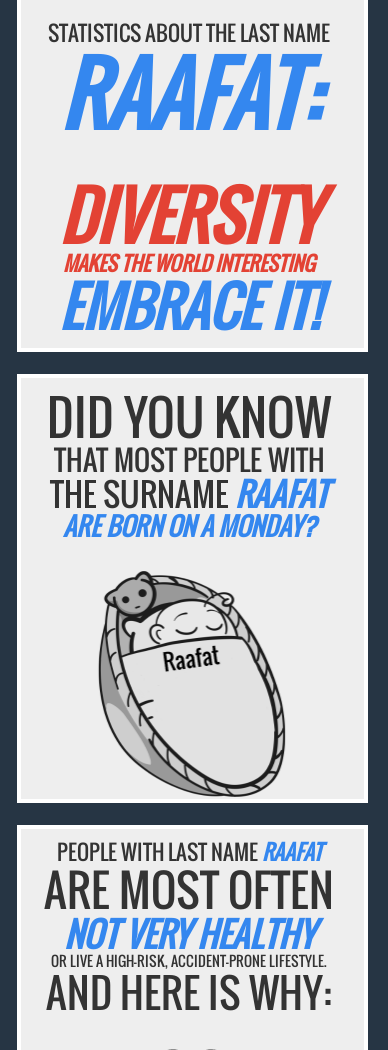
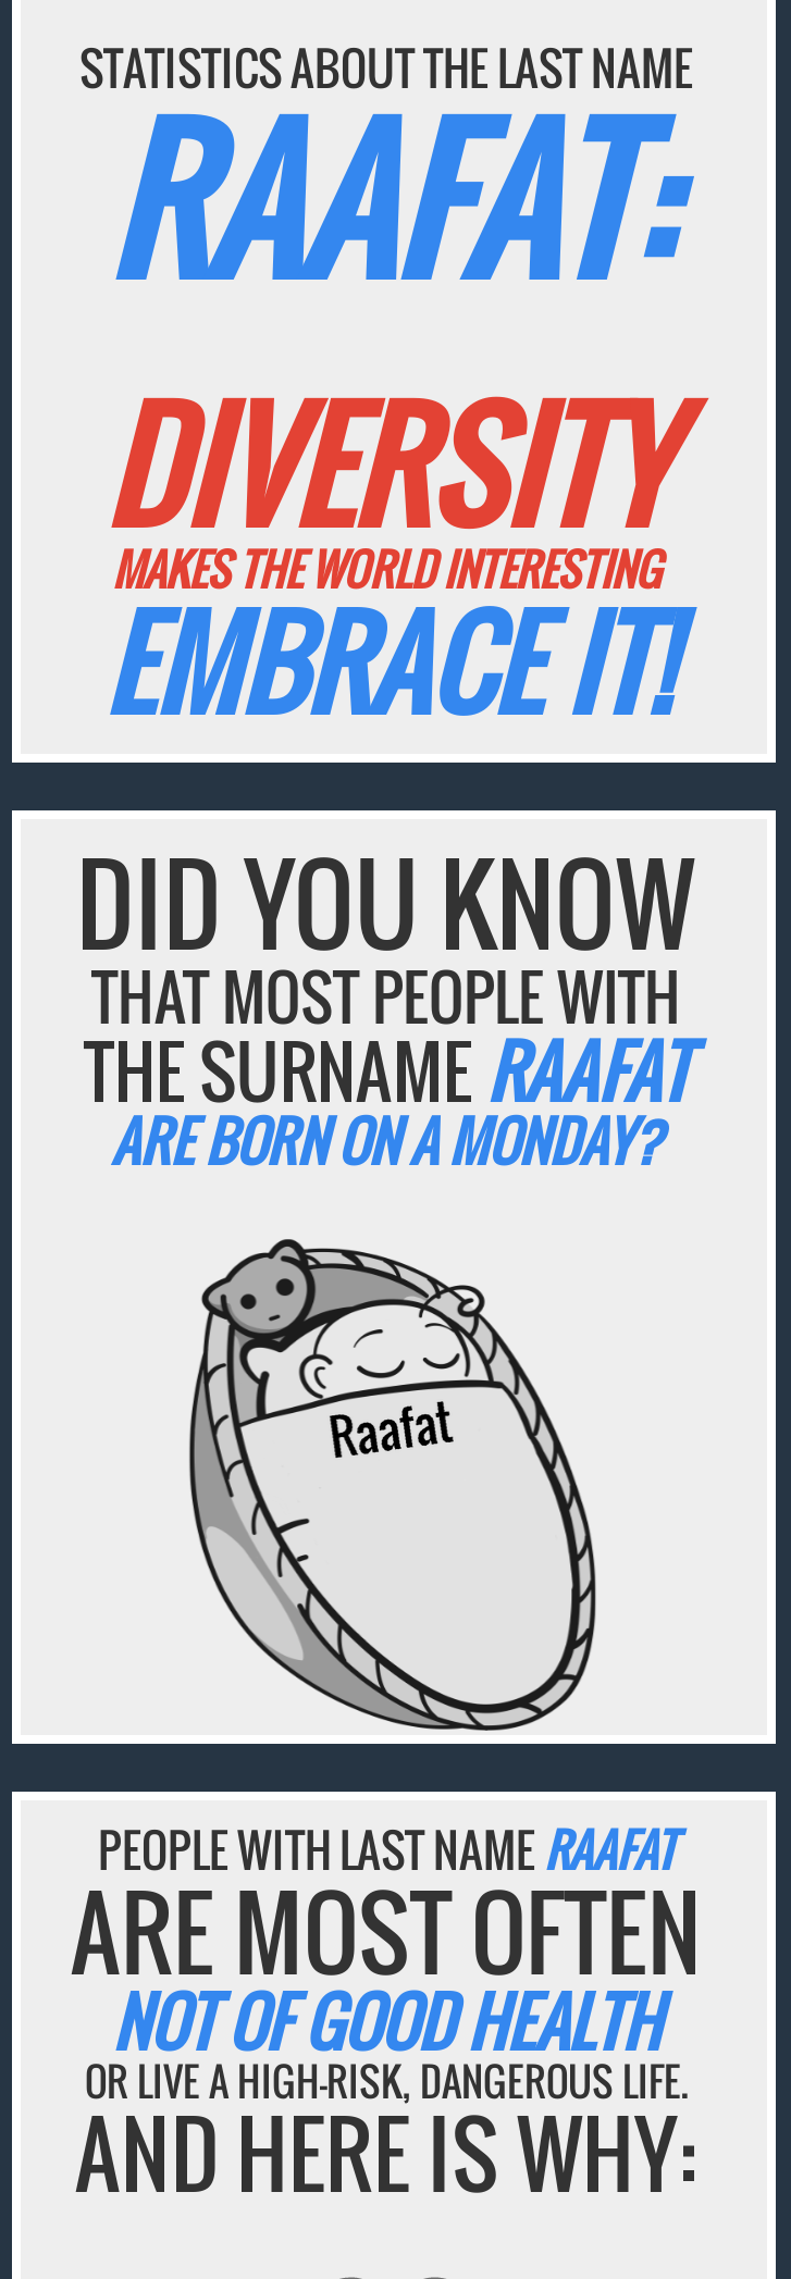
[51,908,327,971] NOT VERY HEALTHY | OR LIVE A HIGH-RISK, ACCIDENT-PRONE LIFESTYLE. -> [85,1973,688,2110] NOT OF GOOD HEALTH | OR LIVE A HIGH-RISK, DANGEROUS LIFE.

